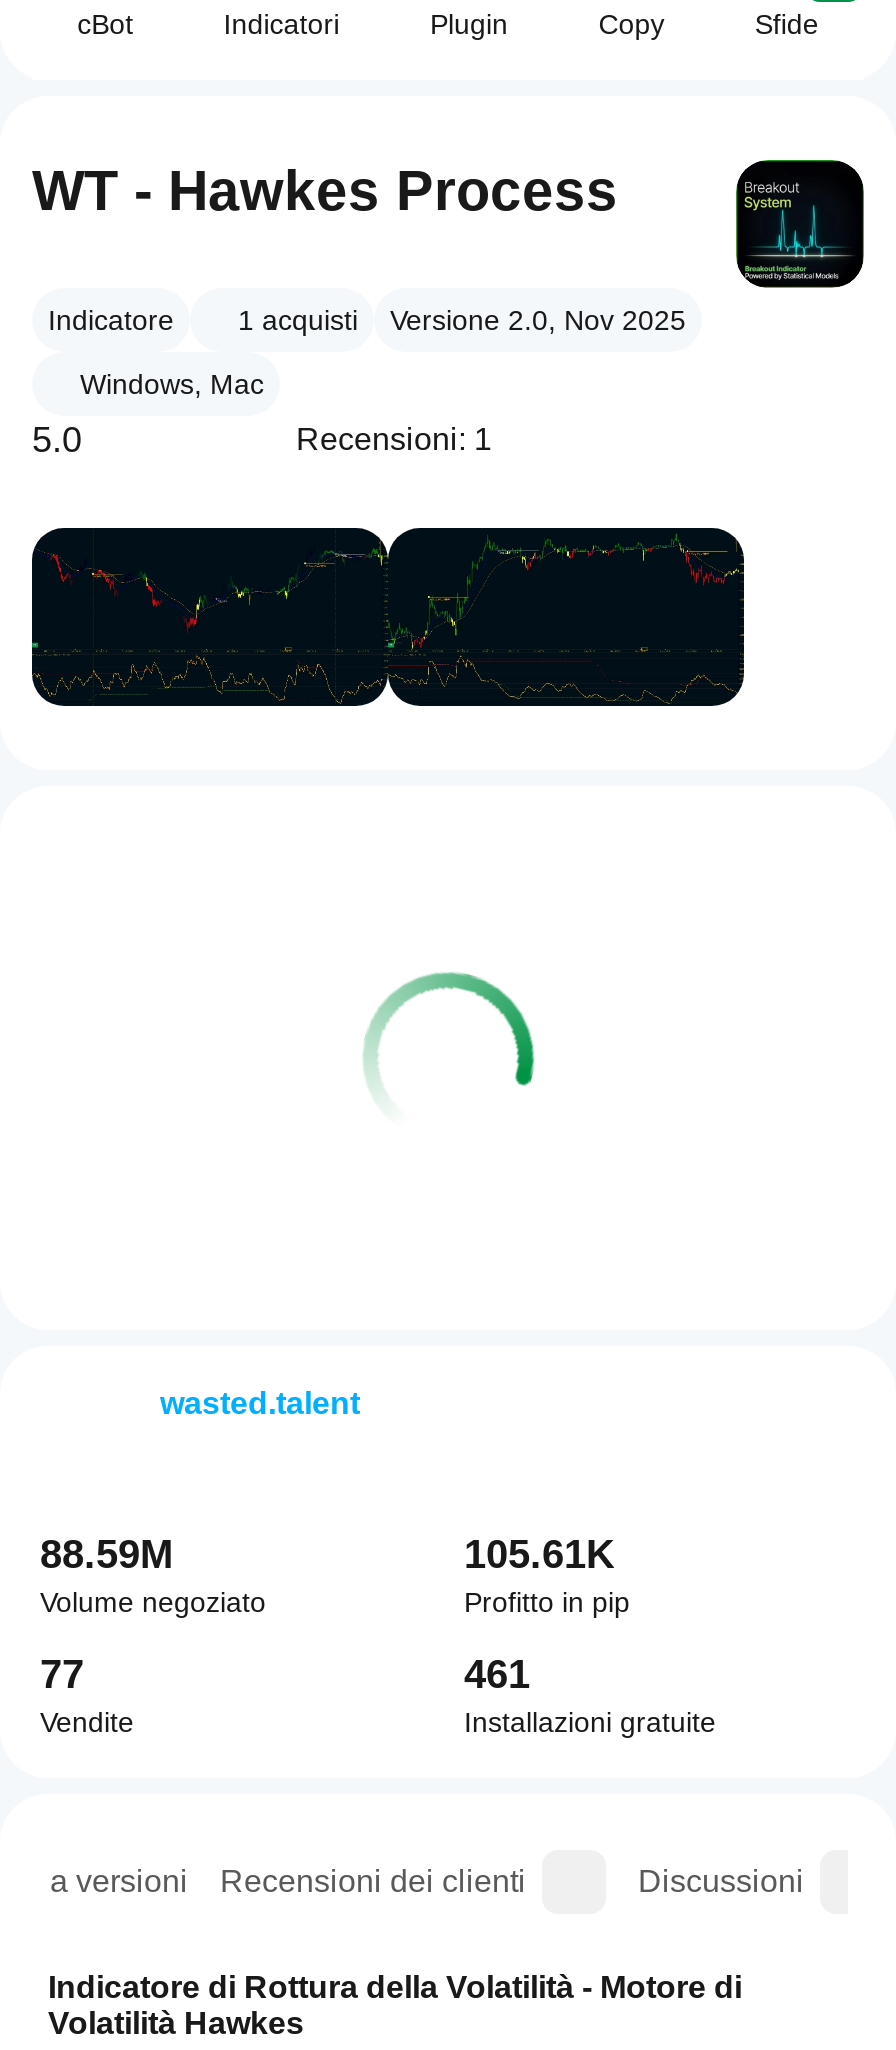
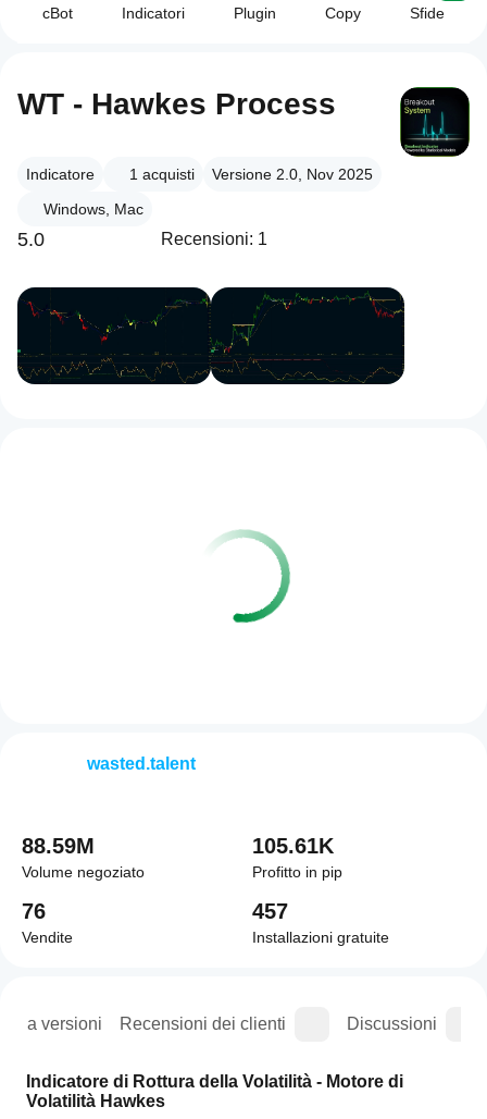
[362,974,532,1144] [image] -> [199,531,288,624] [image]
[40,1652,84,1696] 77 -> [22,899,46,923] 76
[464,1652,530,1696] 461 -> [252,899,288,923] 457

